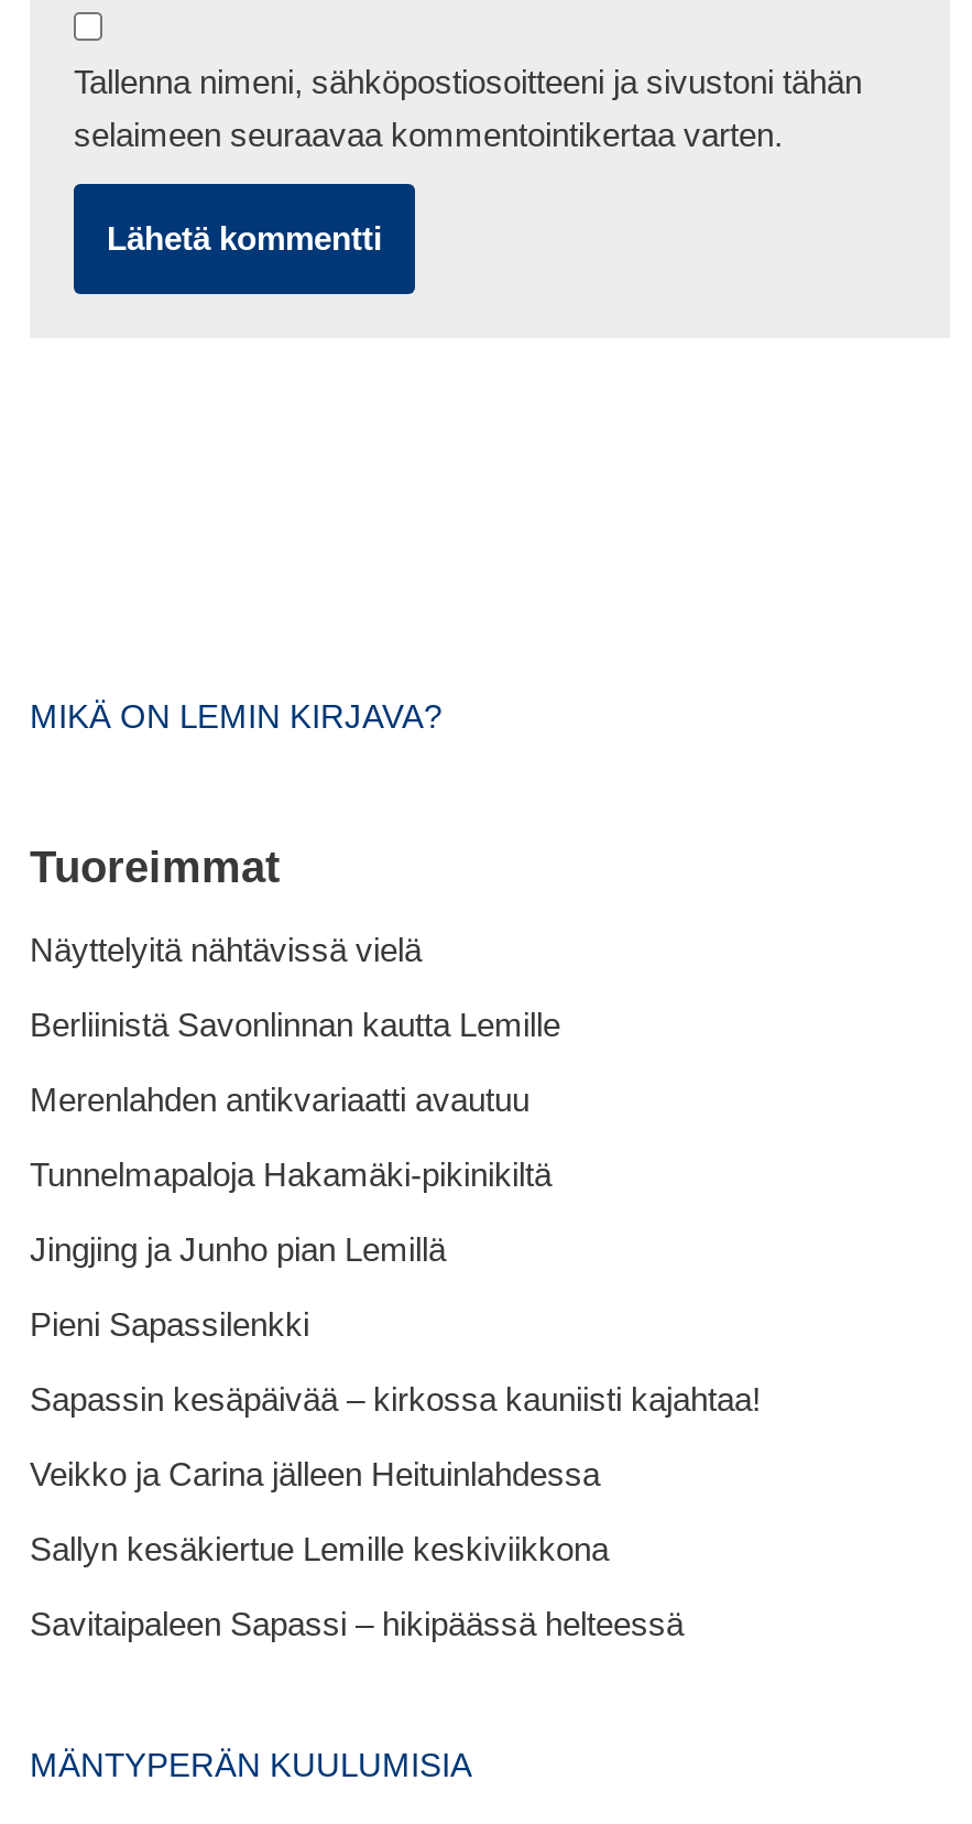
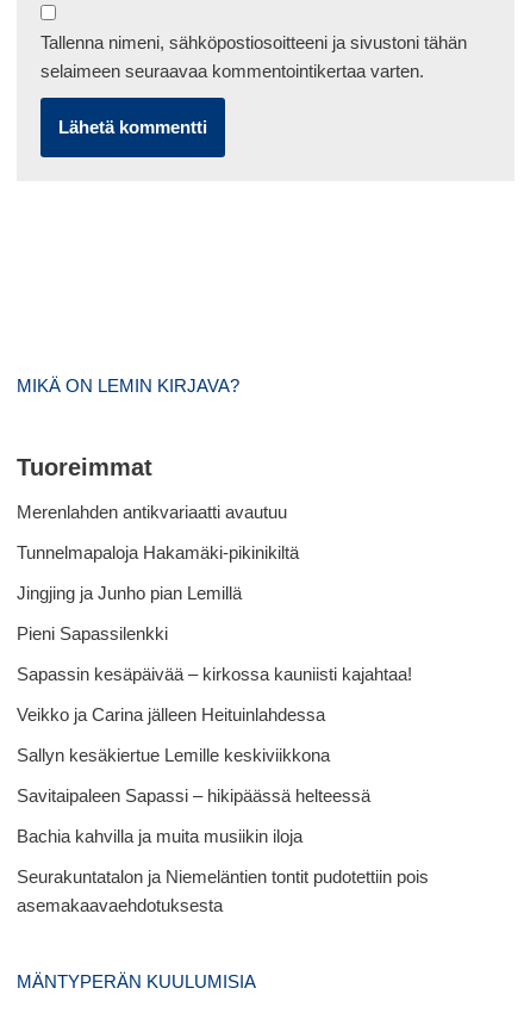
[30,931,560,1043] Näyttelyitä nähtävissä vielä | Berliinistä Savonlinnan kautta Lemille -> none
moved [30,1081,761,1642] -> [17,502,412,806]: Merenlahden antikvariaatti avautuu | Tunnelmapaloja Hakamäki-pikinikiltä | Jingjing ja Junho pian Lemillä | Pieni Sapassilenkki | Sapassin kesäpäivää – kirkossa kauniisti kajahtaa! | Veikko ja Carina jälleen Heituinlahdessa | Sallyn kesäkiertue Lemille keskiviikkona | Savitaipaleen Sapassi – hikipäässä helteessä
none -> [17,826,429,915] Bachia kahvilla ja muita musiikin iloja | Seurakuntatalon ja Niemeläntien tontit pudotettiin pois | asemakaavaehdotuksesta

